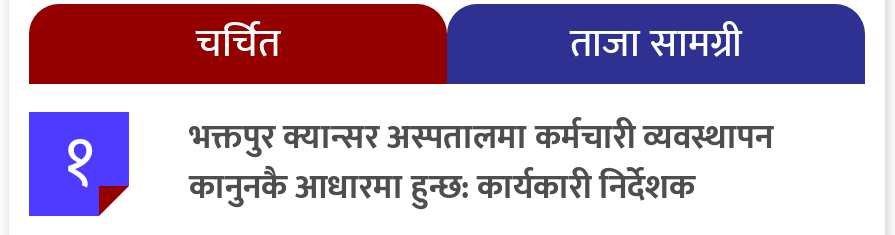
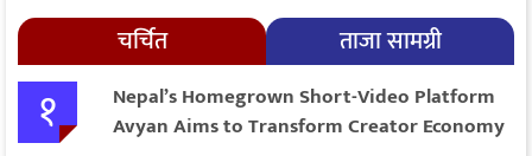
[189,111,773,217] भक्तपुर क्यान्सर अस्पतालमा कर्मचारी व्यवस्थापन | कानुनकै आधारमा हुन्छ: कार्यकारी निर्देशक -> [113,81,505,143] Nepal’s Homegrown Short-Video Platform | Avyan Aims to Transform Creator Economy

